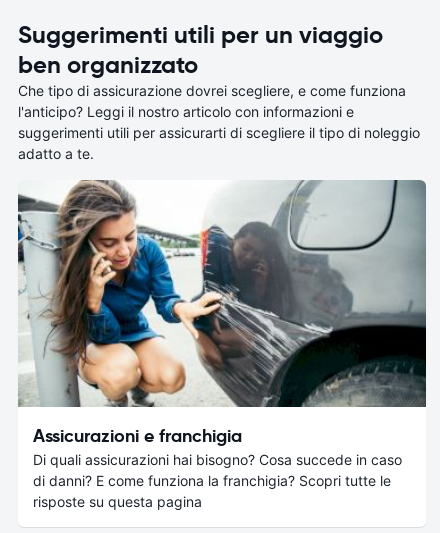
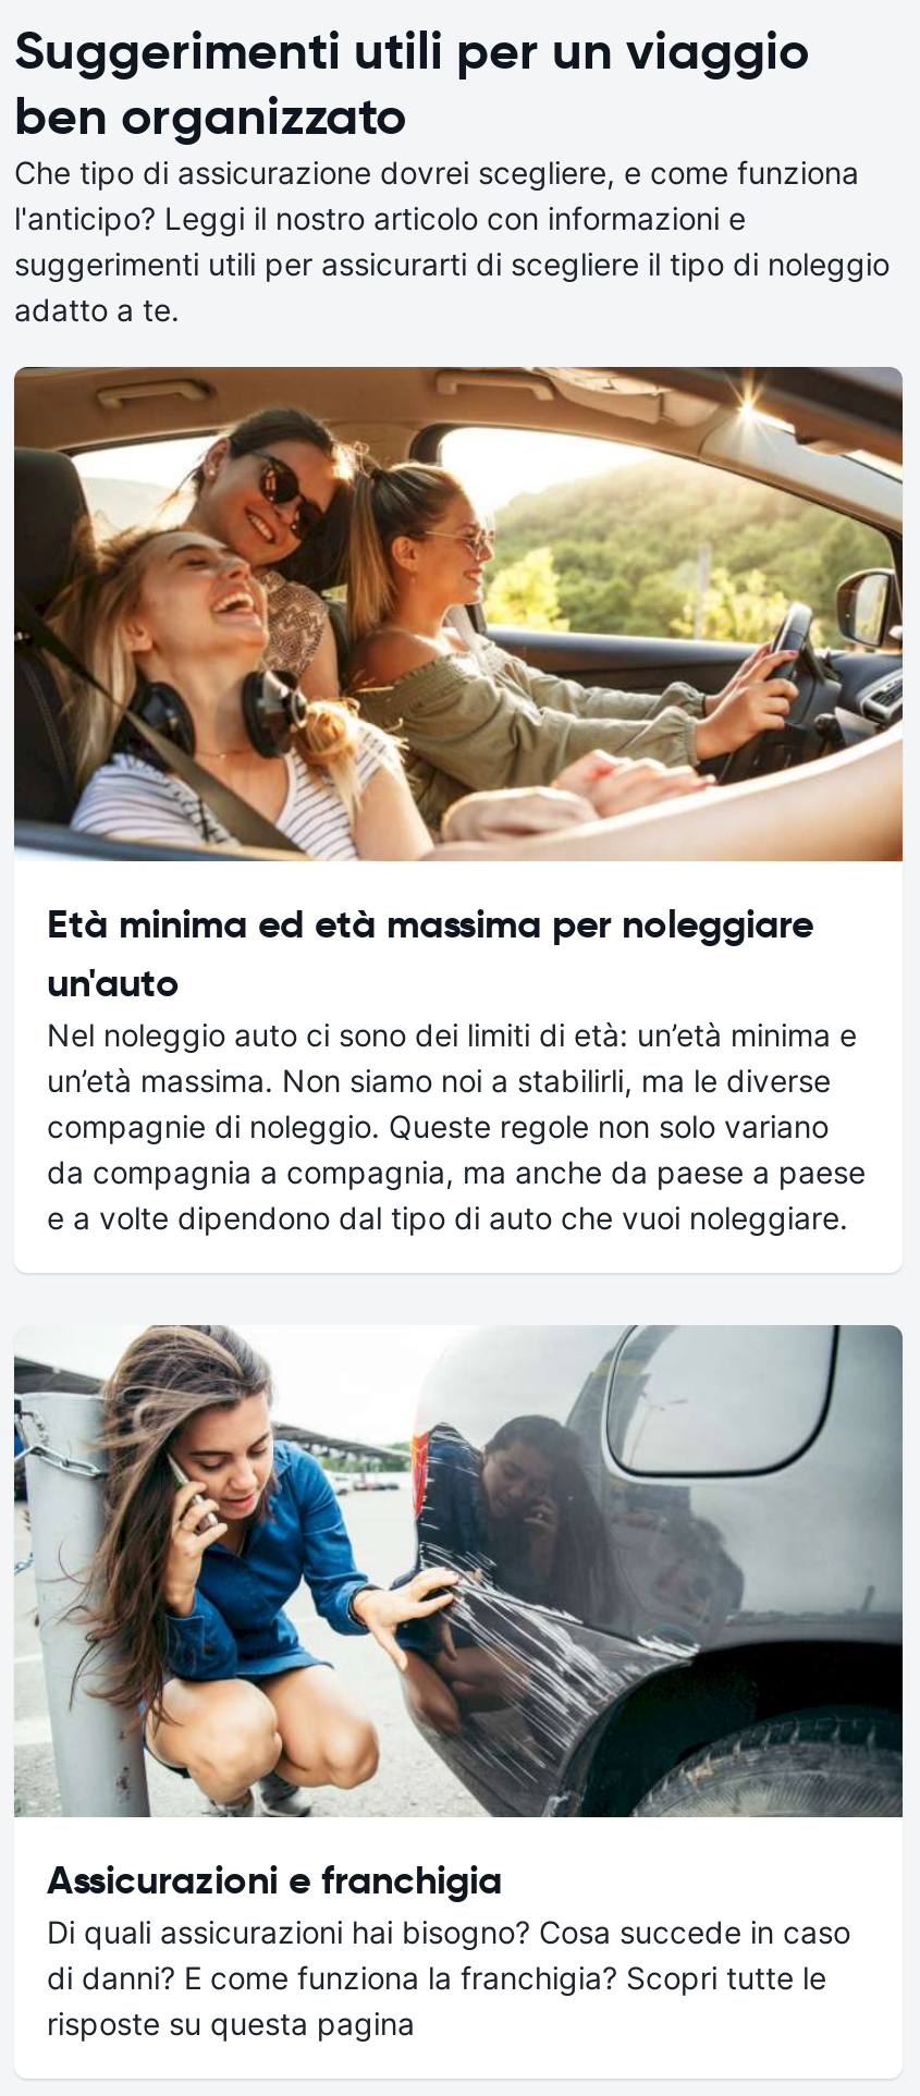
none -> [12,365,905,1235] [image] | Età minima ed età massima per noleggiare | un'auto | Nel noleggio auto ci sono dei limiti di età: un’età minima e | un’età massima. Non siamo noi a stabilirli, ma le diverse | compagnie di noleggio. Queste regole non solo variano | da compagnia a compagnia, ma anche da paese a paese | e a volte dipendono dal tipo di auto che vuoi noleggiare.

